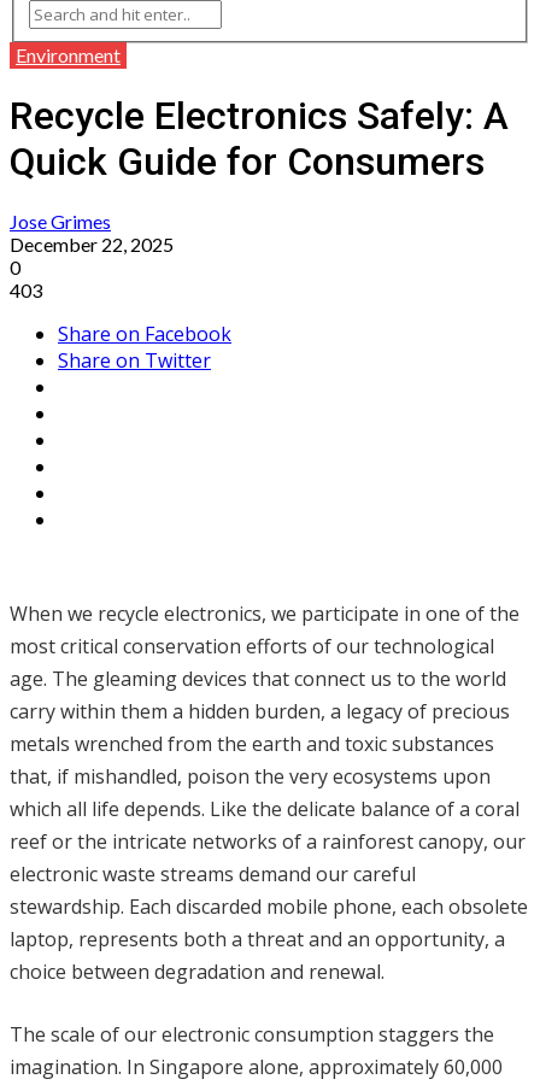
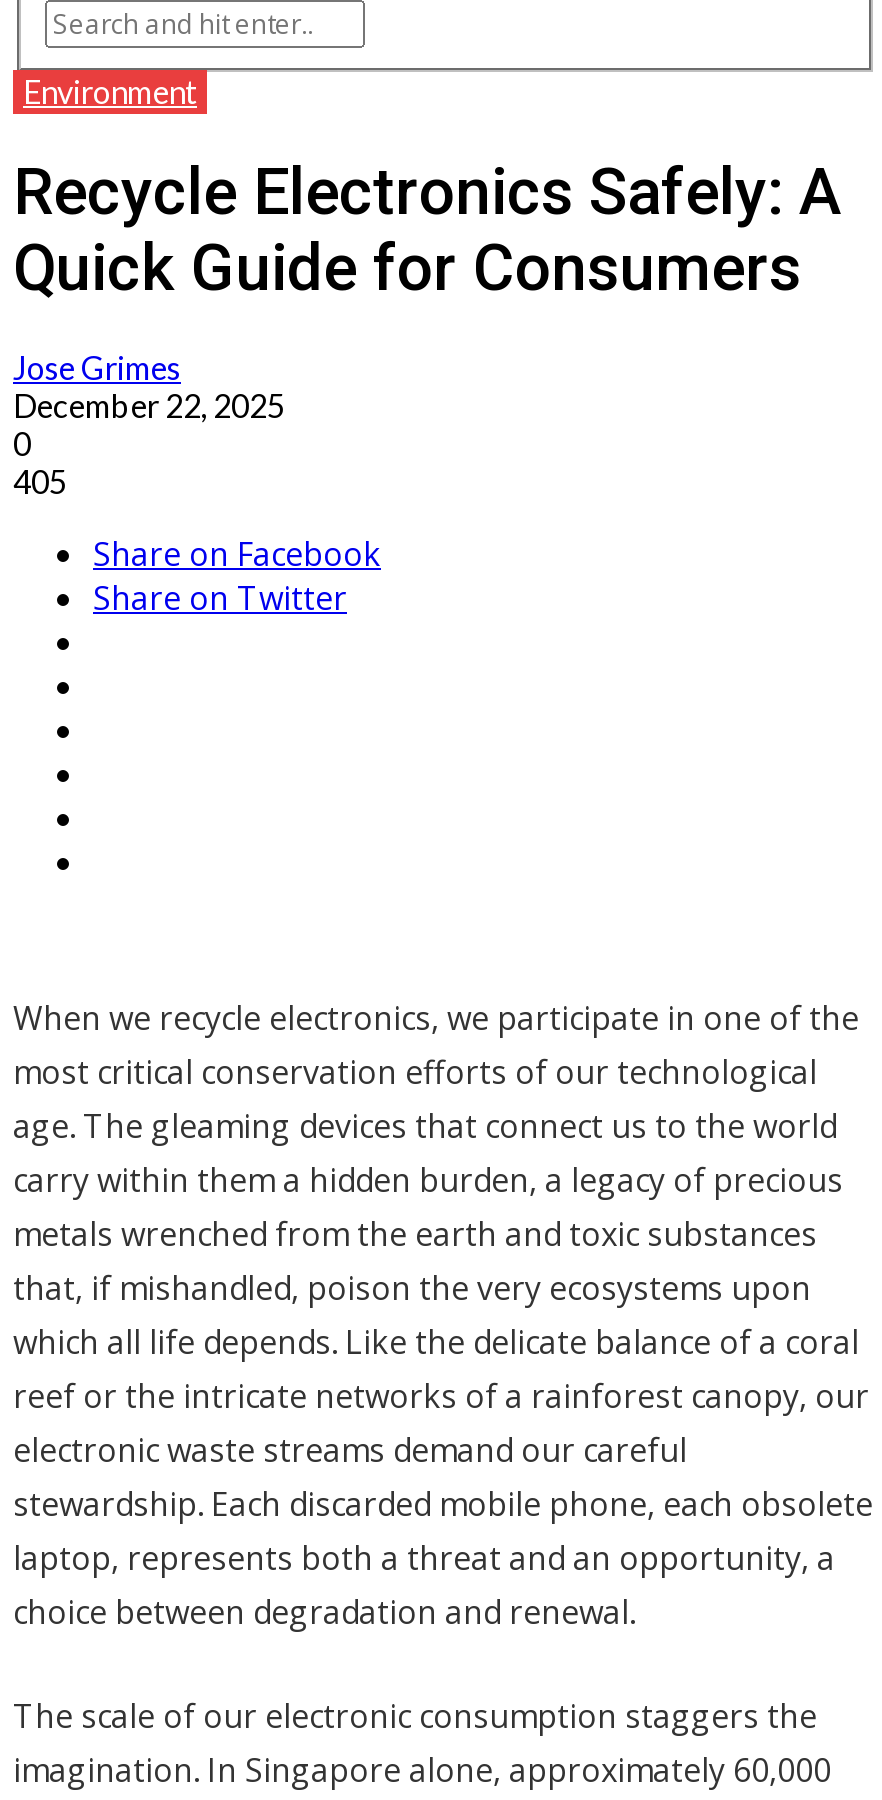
[10,279,42,302] 403 -> [13,462,67,500] 405

